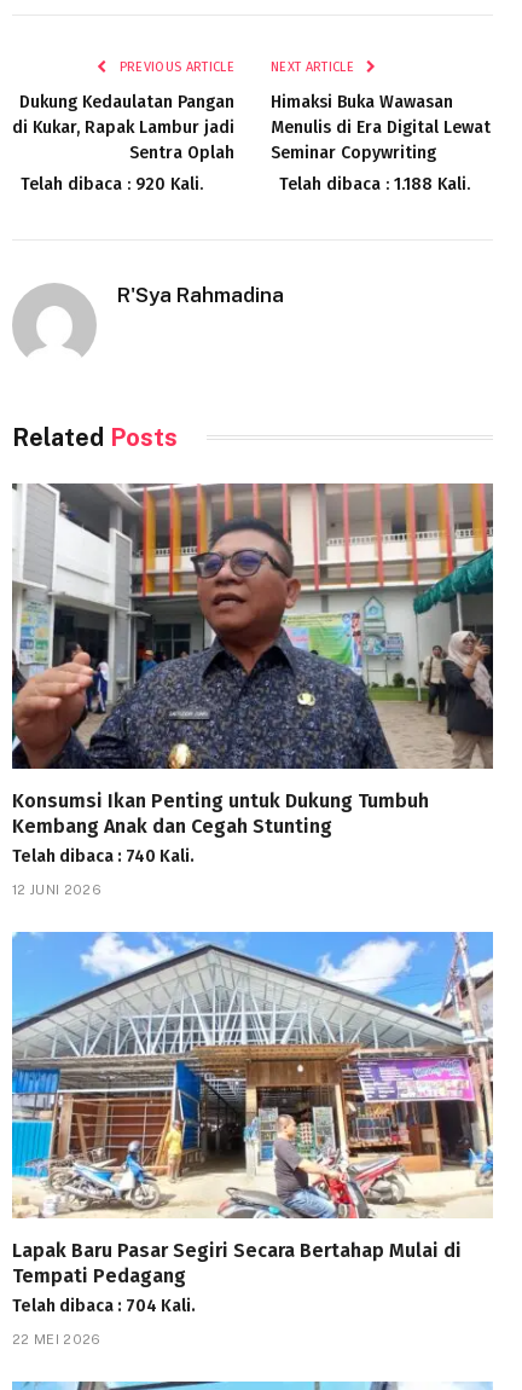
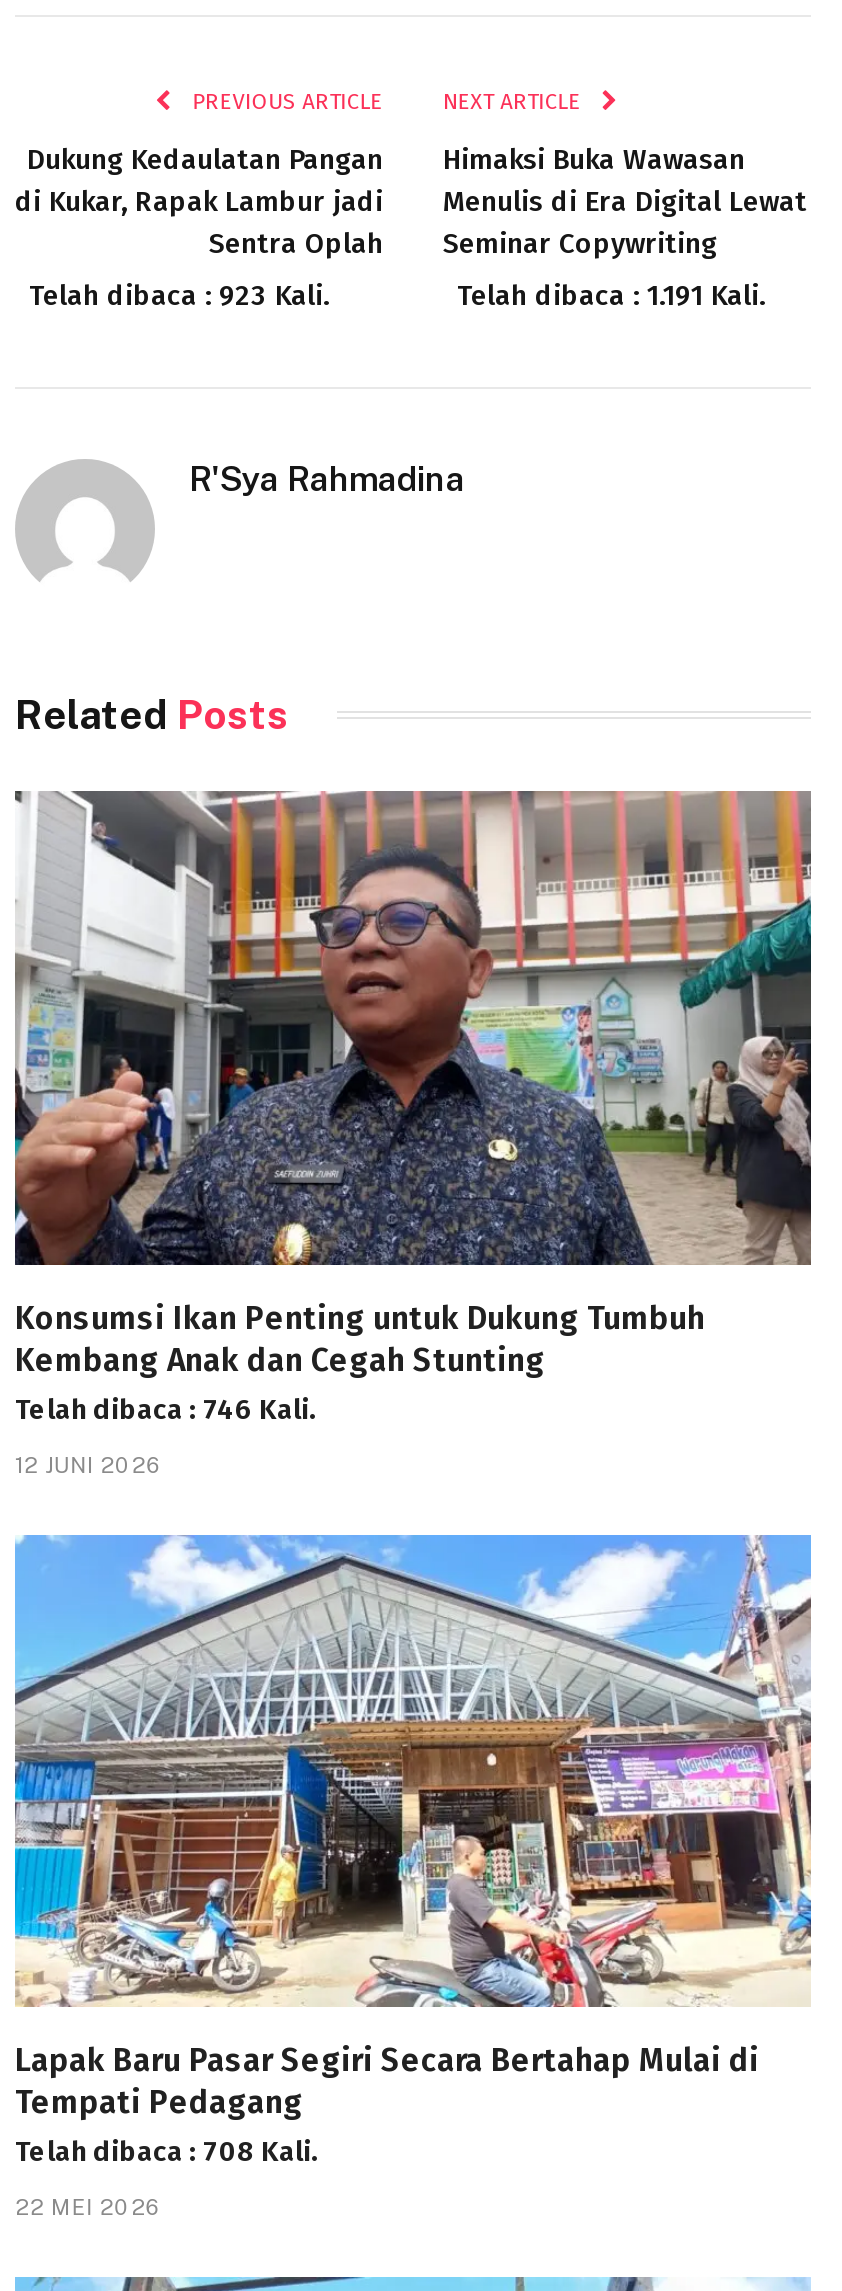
[21,173,203,194] Telah dibaca : 920 Kali. -> [29,278,329,312] Telah dibaca : 923 Kali.
[279,173,470,194] Telah dibaca : 1.188 Kali. -> [457,278,765,312] Telah dibaca : 1.191 Kali.
[12,847,195,867] Telah dibaca : 740 Kali. -> [15,1392,317,1426] Telah dibaca : 746 Kali.
[12,1296,196,1317] Telah dibaca : 704 Kali. -> [15,2136,319,2170] Telah dibaca : 708 Kali.

